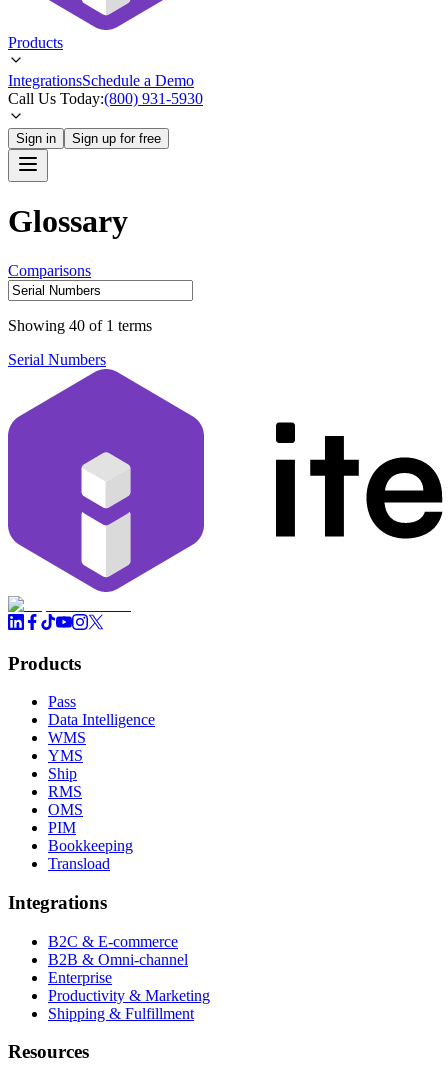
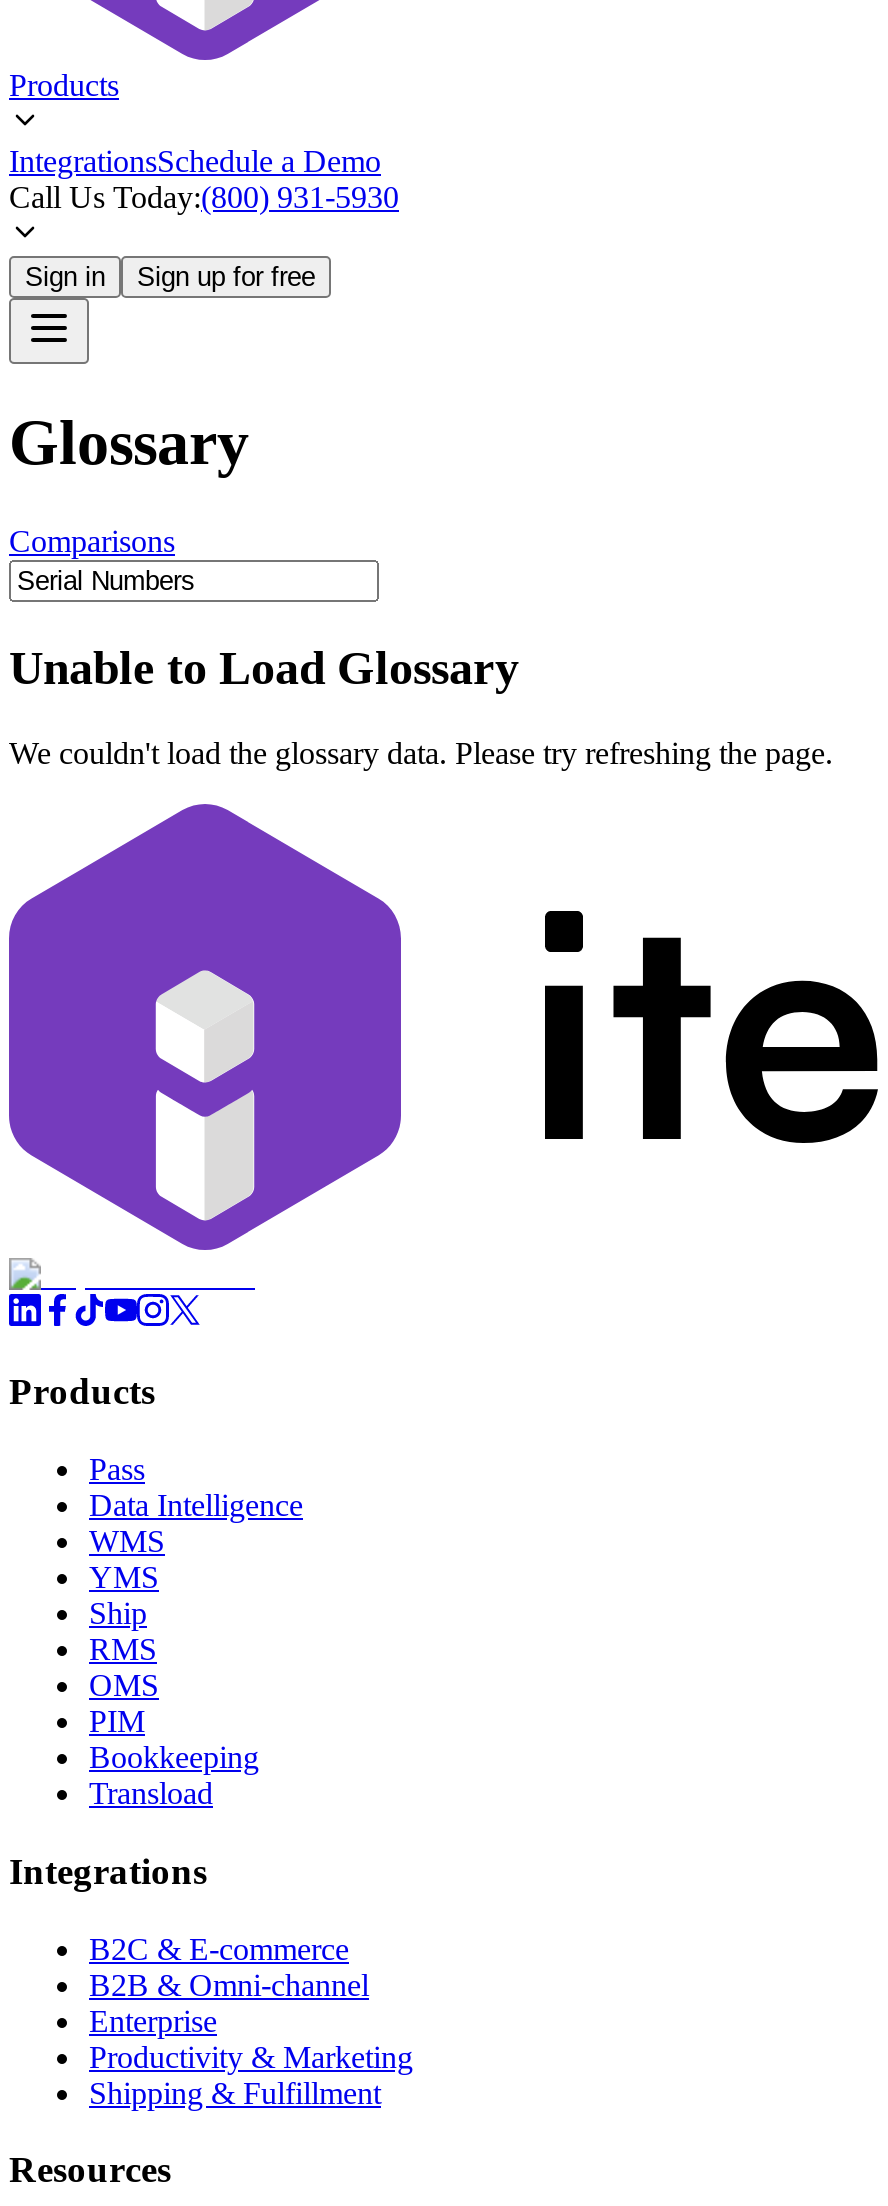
[8,317,152,334] Showing 40 of 1 terms -> [9,642,519,694] Unable to Load Glossary
[8,351,106,368] Serial Numbers -> [9,735,833,769] We couldn't load the glossary data. Please try refreshing the page.

